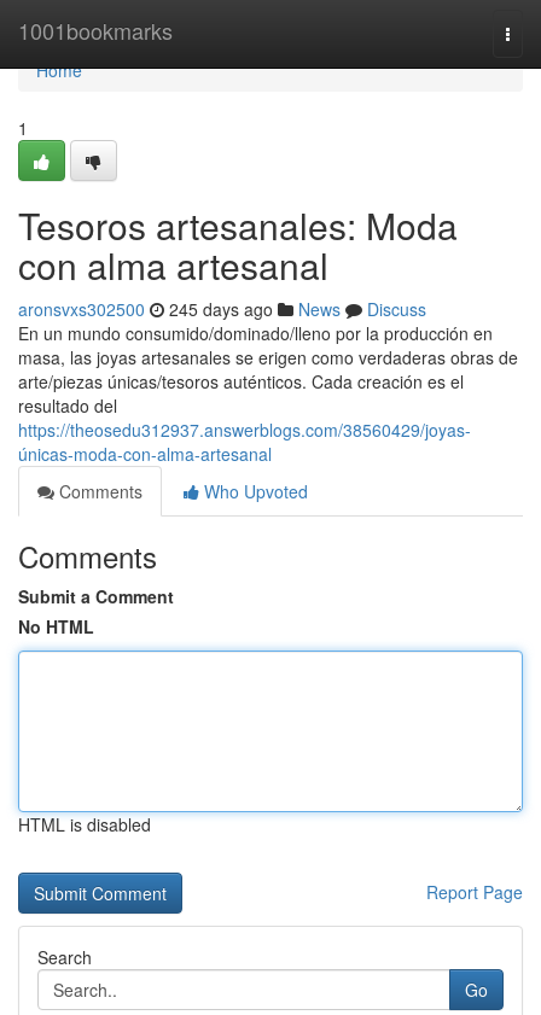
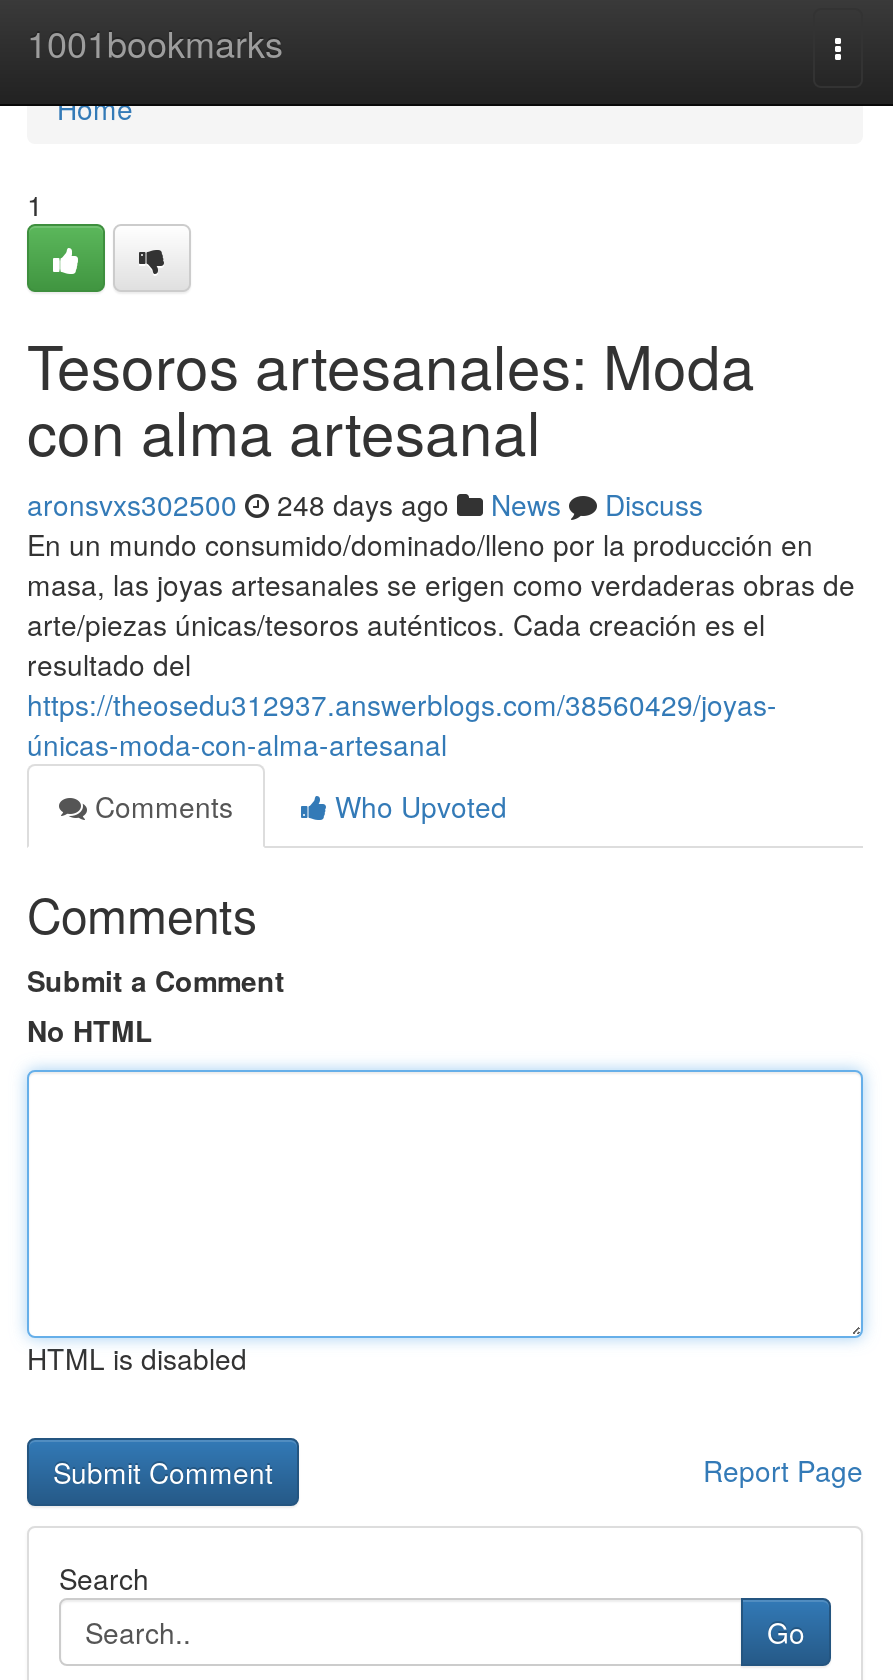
[18,297,426,321] aronsvxs302500 245 days ago News Discuss -> [27,484,703,524] aronsvxs302500 248 days ago News Discuss

